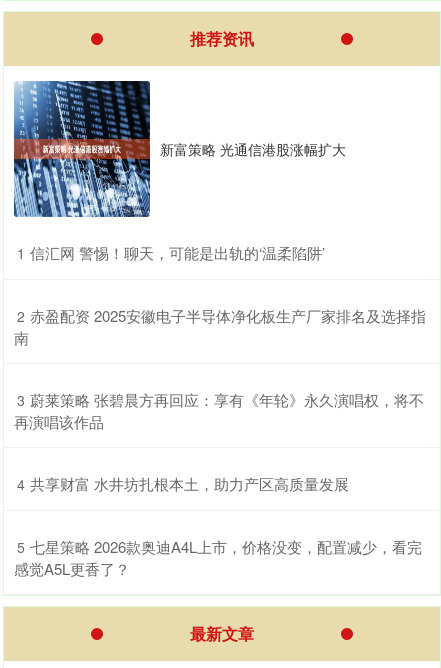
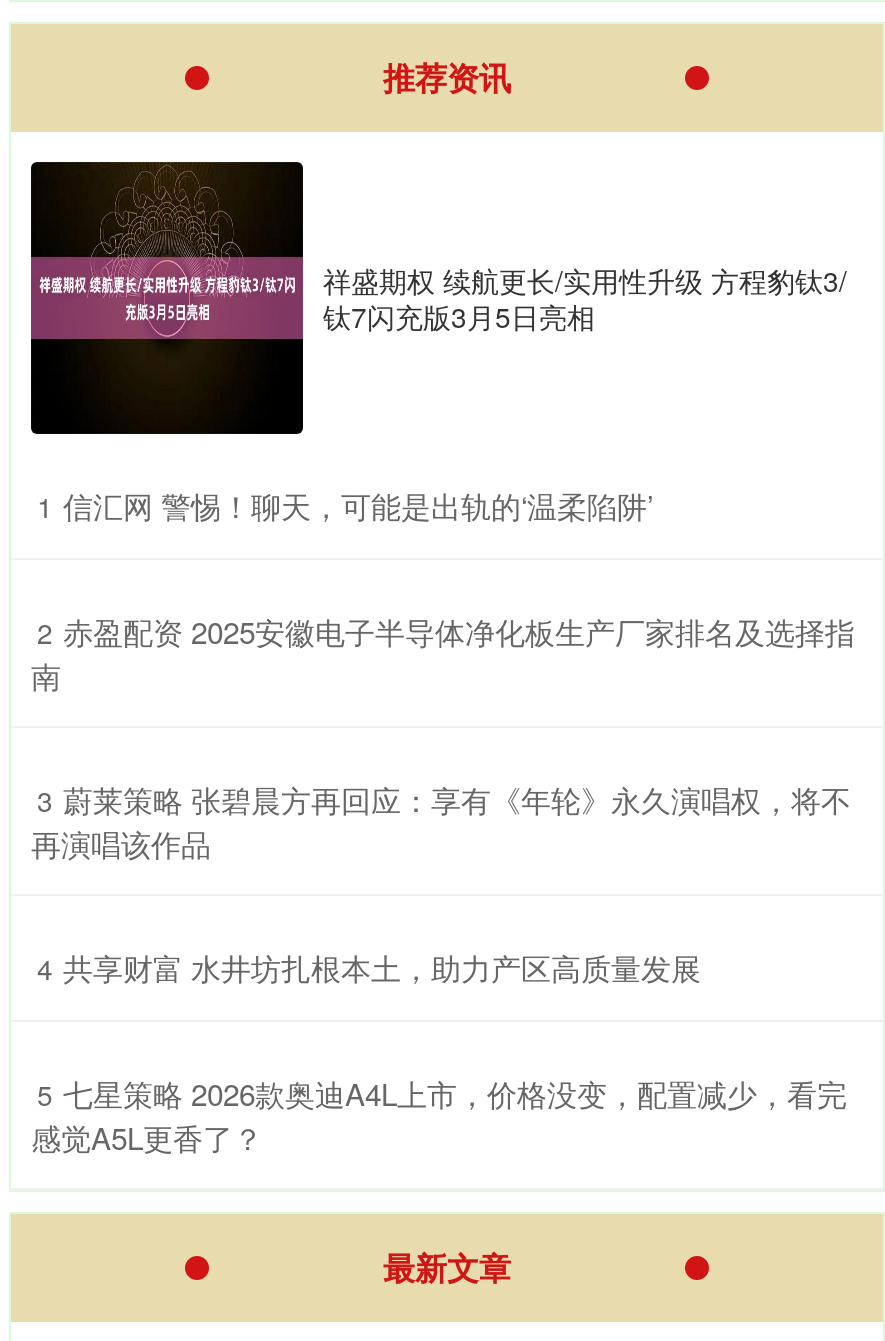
[13,80,346,218] [image] | 新富策略 光通信港股涨幅扩大 -> [29,160,847,436] [image] | 祥盛期权 续航更长/实用性升级 方程豹钛3/ | 钛7闪充版3月5日亮相

